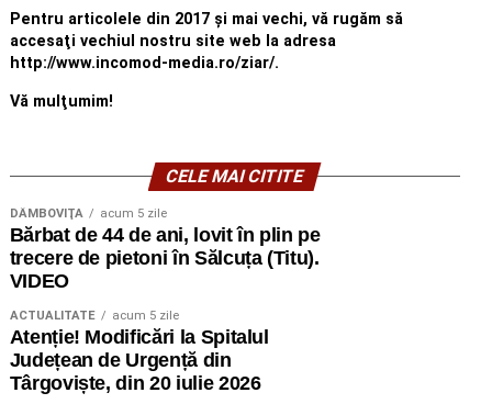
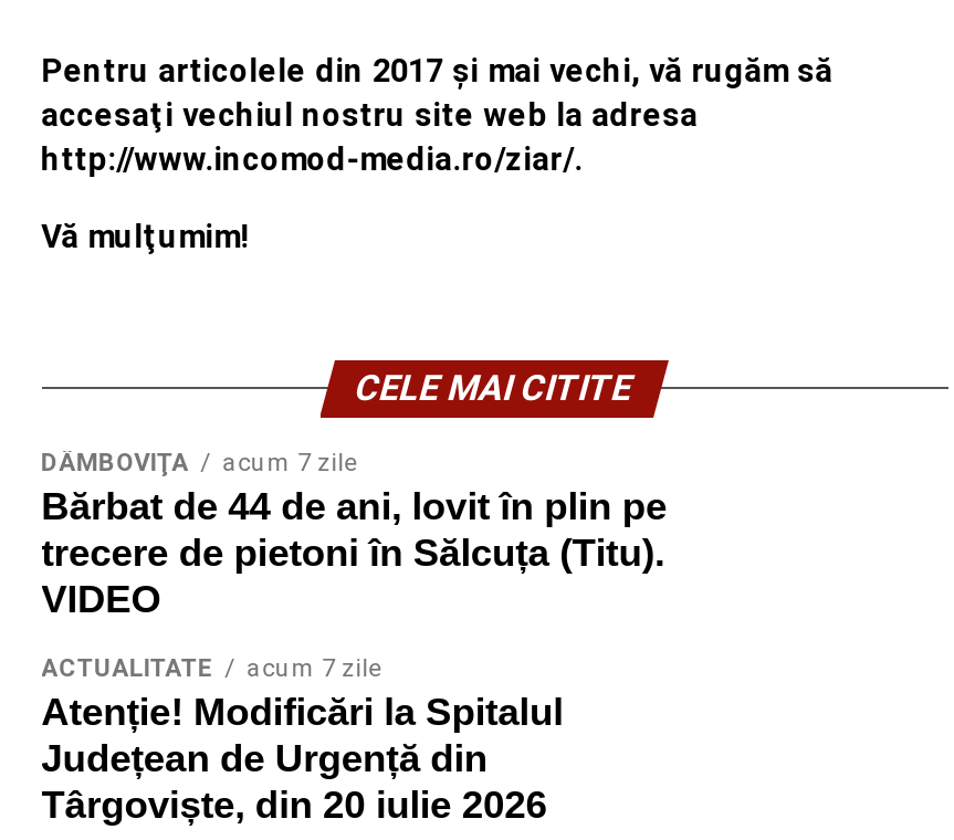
[100,207,167,221] acum 5 zile -> [223,447,358,476] acum 7 zile
[10,309,179,323] ACTUALITATE acum 5 zile -> [41,653,382,682] ACTUALITATE acum 7 zile

